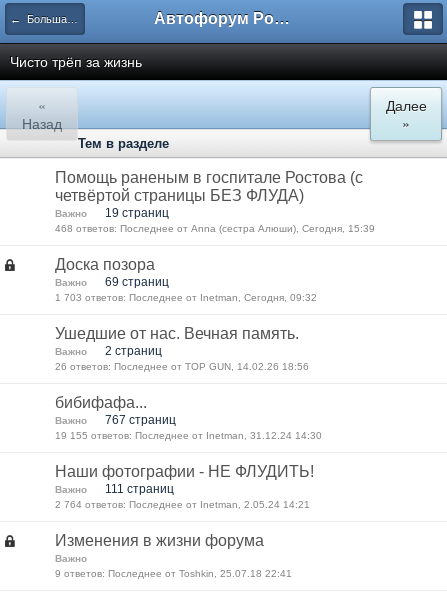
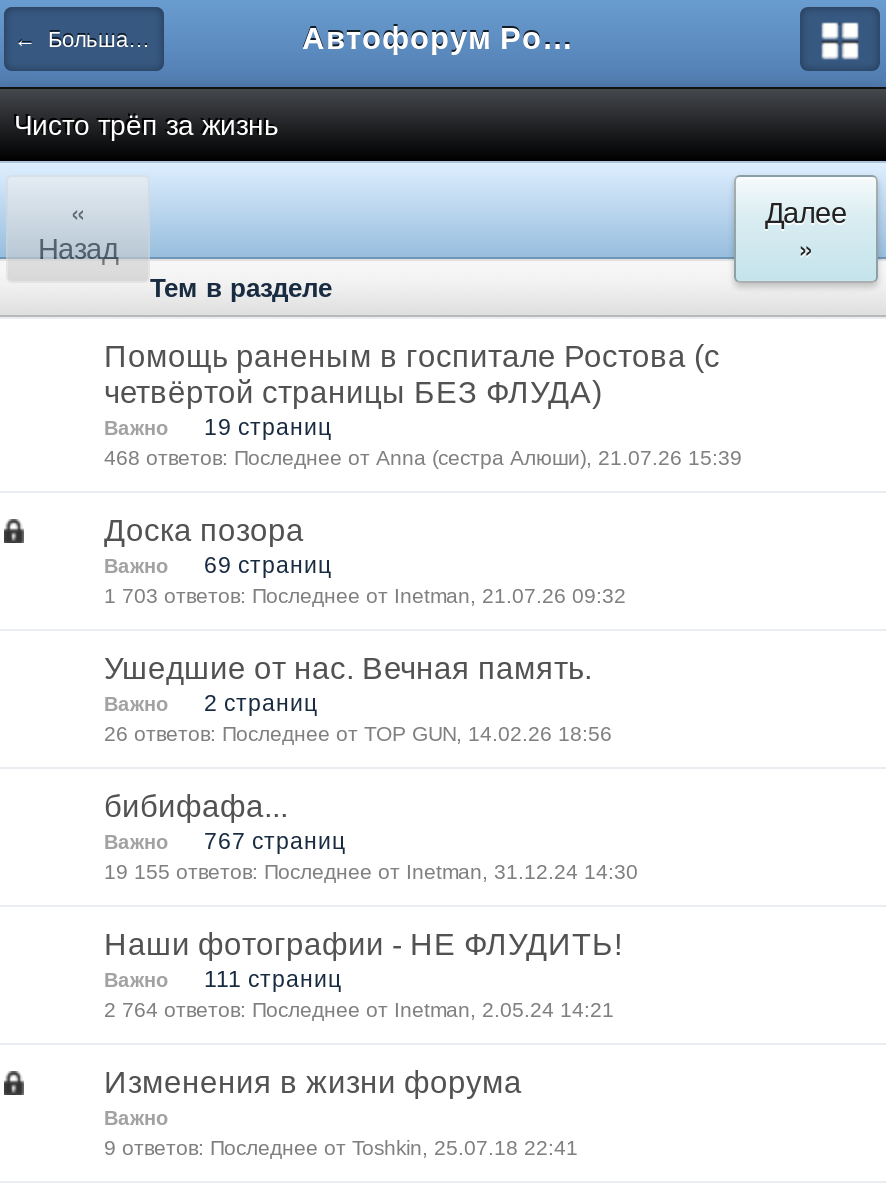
[55,223,375,234] 468 ответов: Последнее от Anna (сестра Алюши), Сегодня, 15:39 -> [104,447,742,469] 468 ответов: Последнее от Anna (сестра Алюши), 21.07.26 15:39
[55,292,317,303] 1 703 ответов: Последнее от Inetman, Сегодня, 09:32 -> [104,585,626,607] 1 703 ответов: Последнее от Inetman, 21.07.26 09:32

